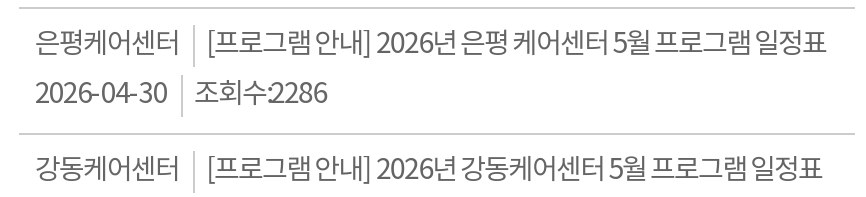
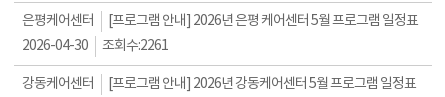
[35,79,326,111] 2026-04-30 조회수:2286 -> [22,38,168,54] 2026-04-30 조회수:2261

